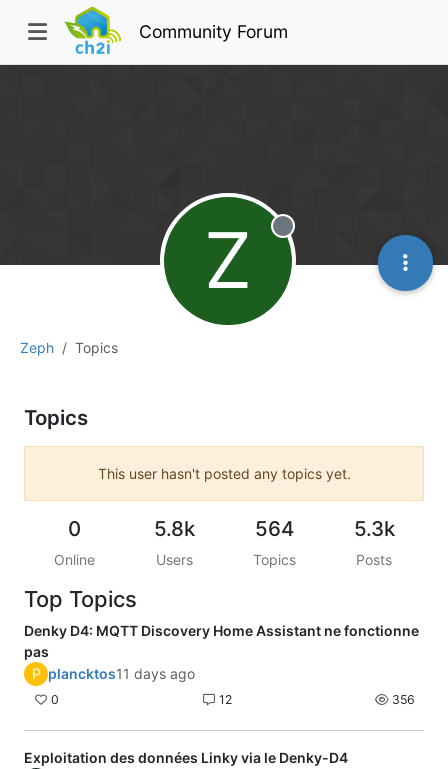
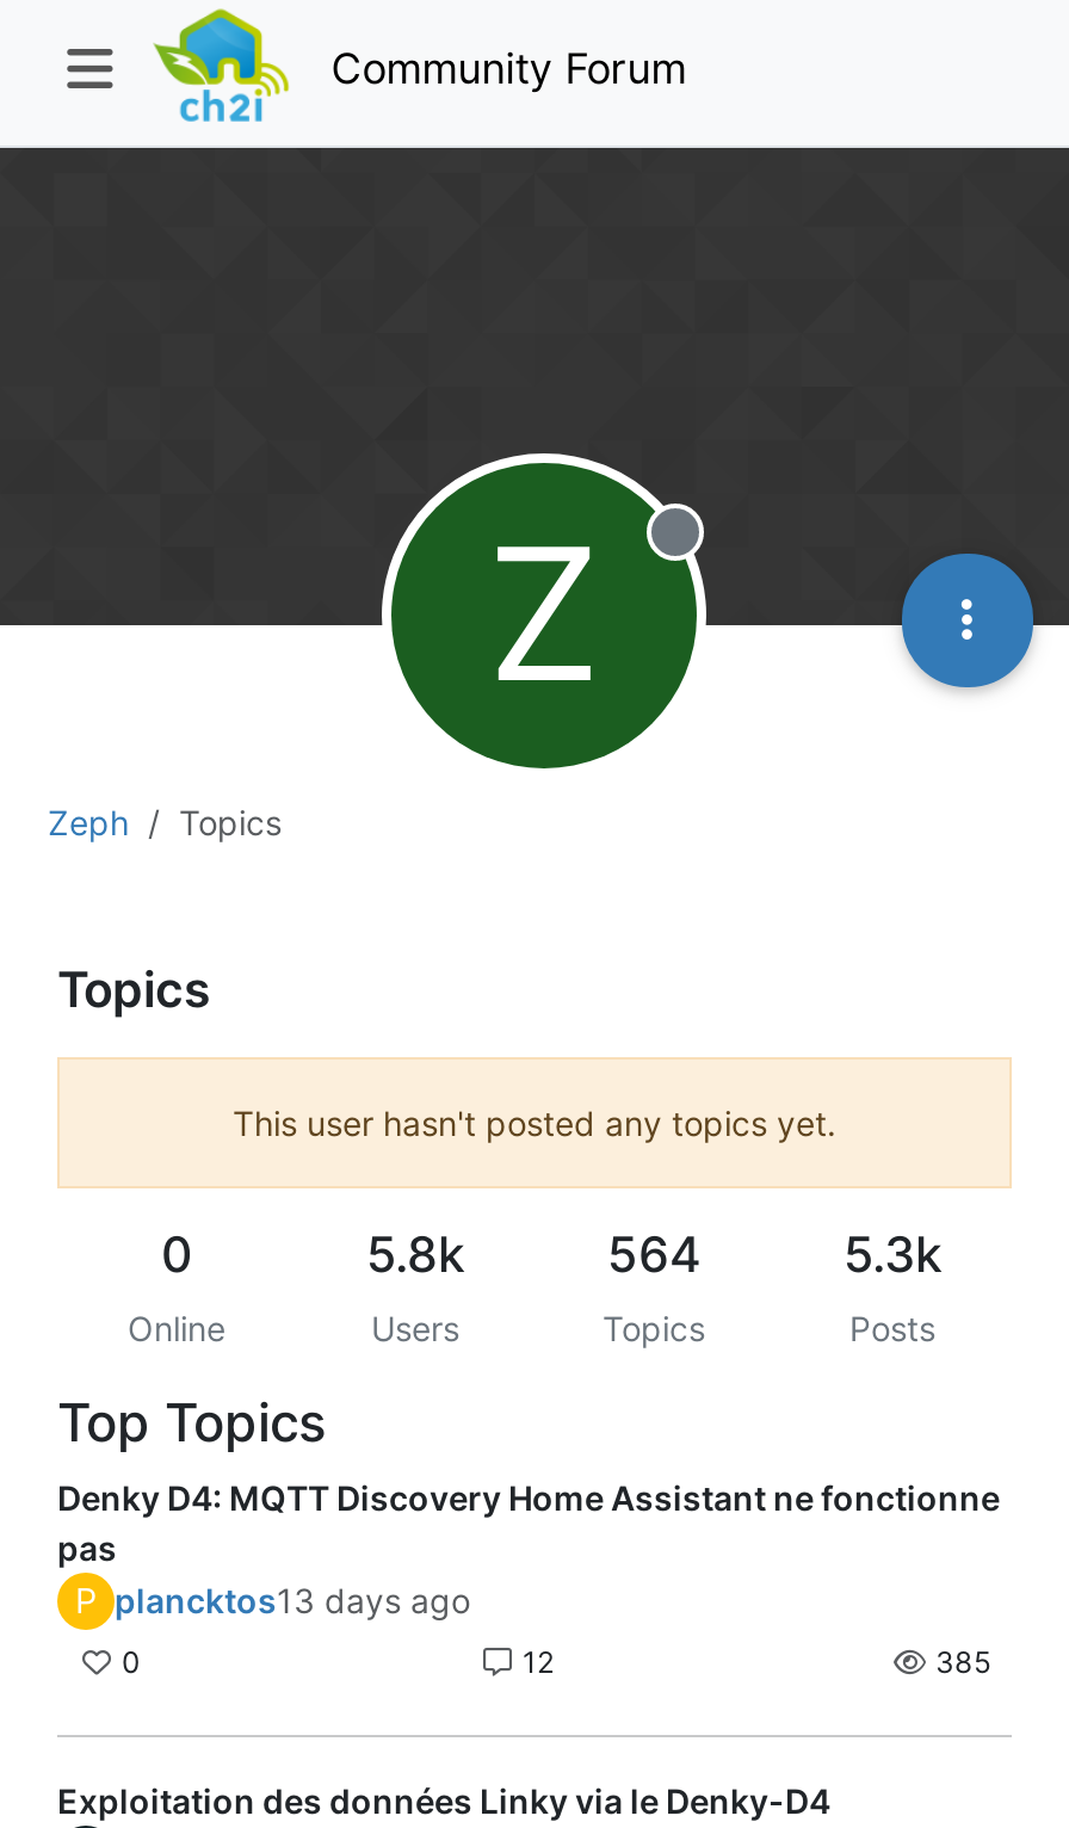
[31,665,195,682] P plancktos11 days ago -> [75,1579,470,1620] P plancktos13 days ago
[389,692,415,707] 356 -> [928,1644,990,1680] 385

